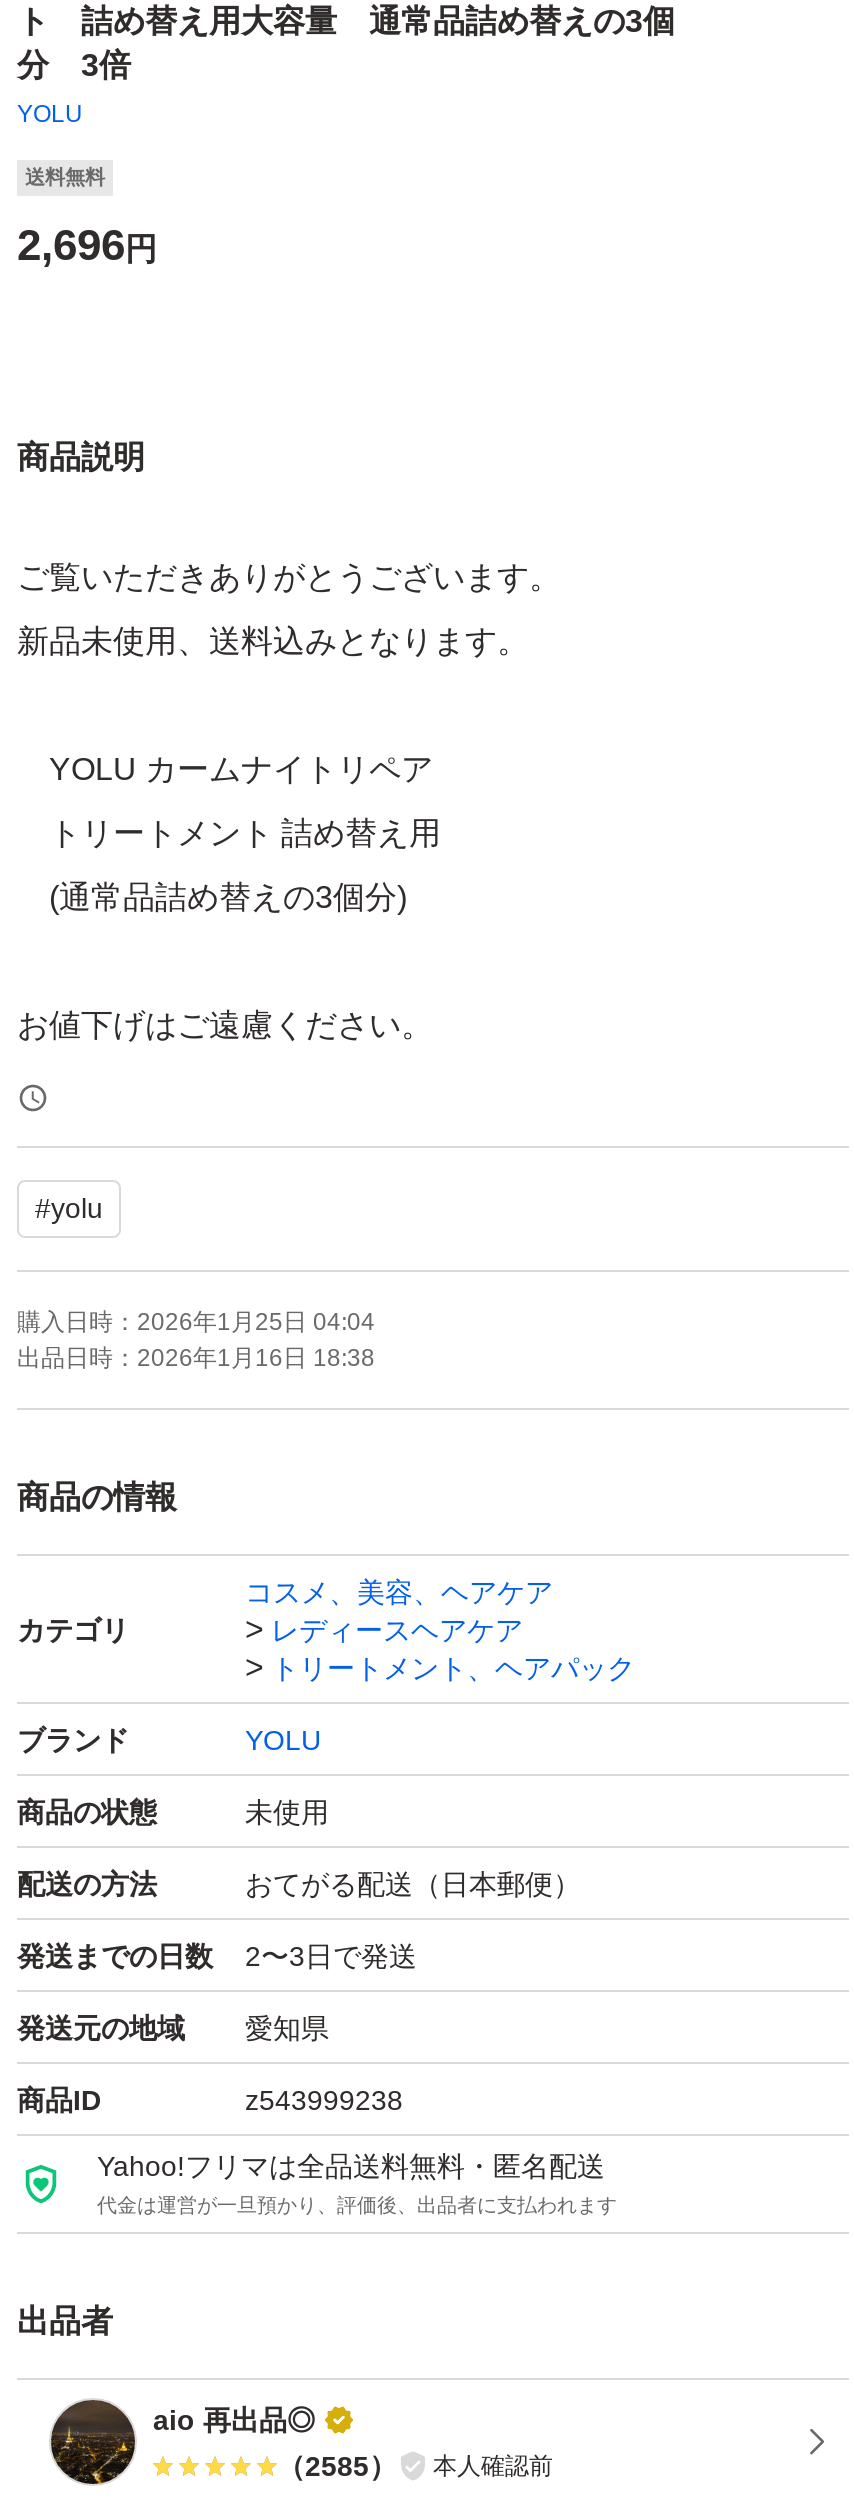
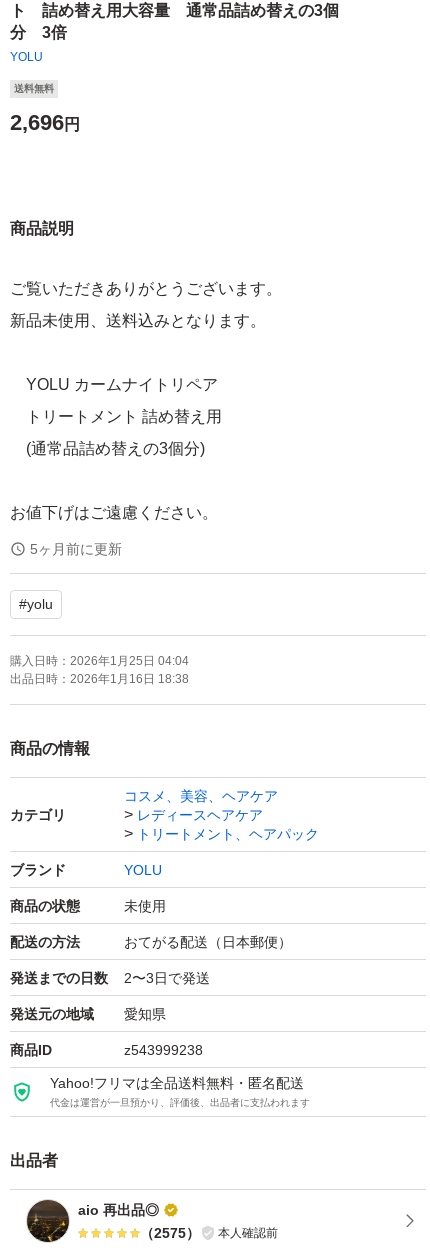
none -> [30,541,122,557] 5ヶ月前に更新
[277,2450,553,2482] （2585） 本人確認前 -> [140,1225,278,1241] （2575） 本人確認前

